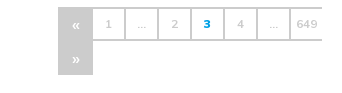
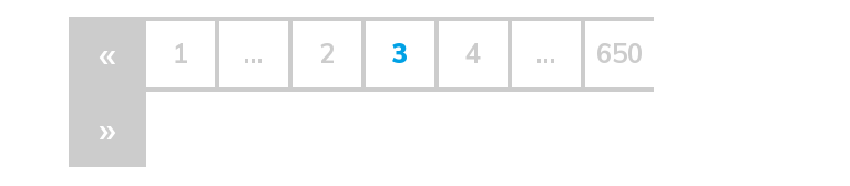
[296,16,317,31] 649 -> [596,37,643,70] 650

